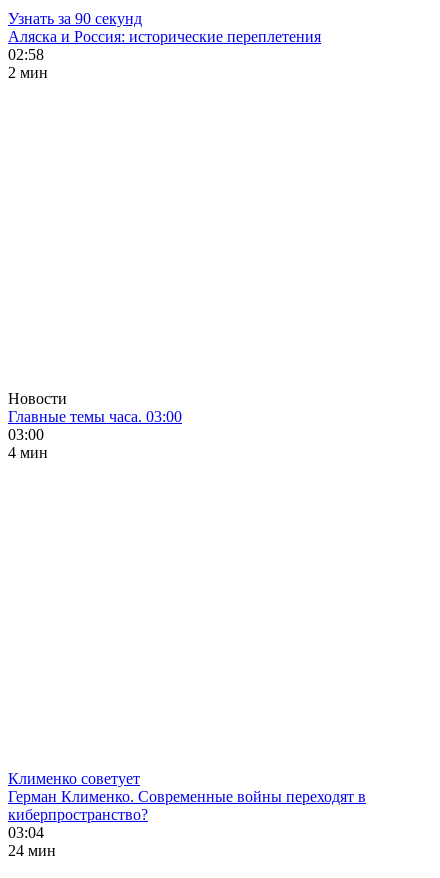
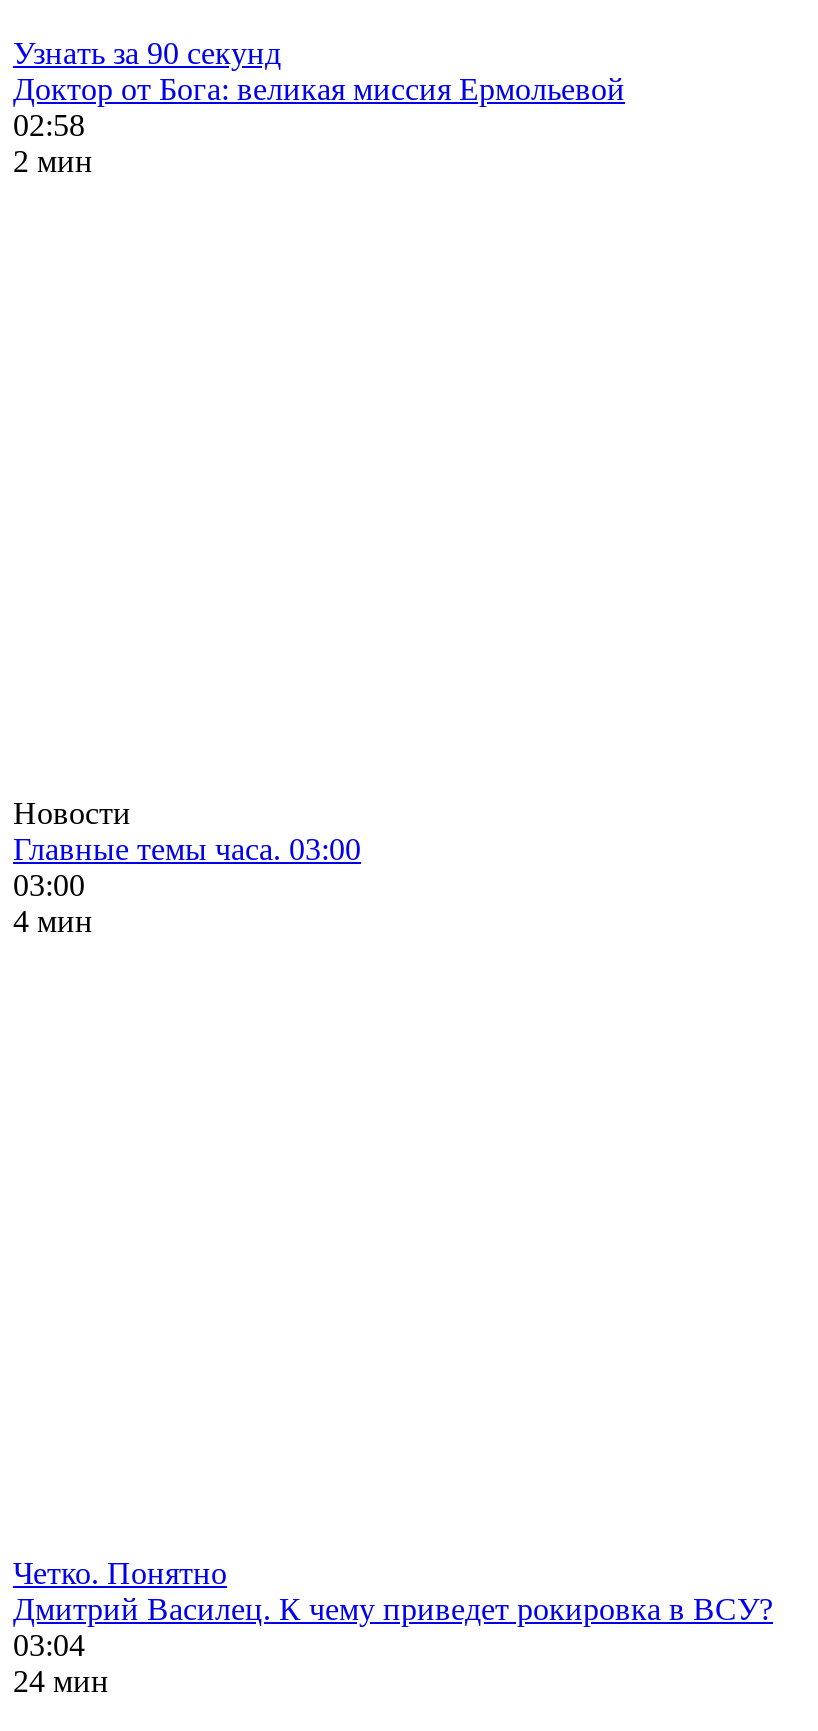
[8,28,321,45] Аляска и Россия: исторические переплетения -> [13,72,625,106] Доктор от Бога: великая миссия Ермольевой
[8,770,366,823] Клименко советует | Герман Клименко. Современные войны переходят в | киберпространство? -> [13,1556,773,1626] Четко. Понятно | Дмитрий Василец. К чему приведет рокировка в ВСУ?

